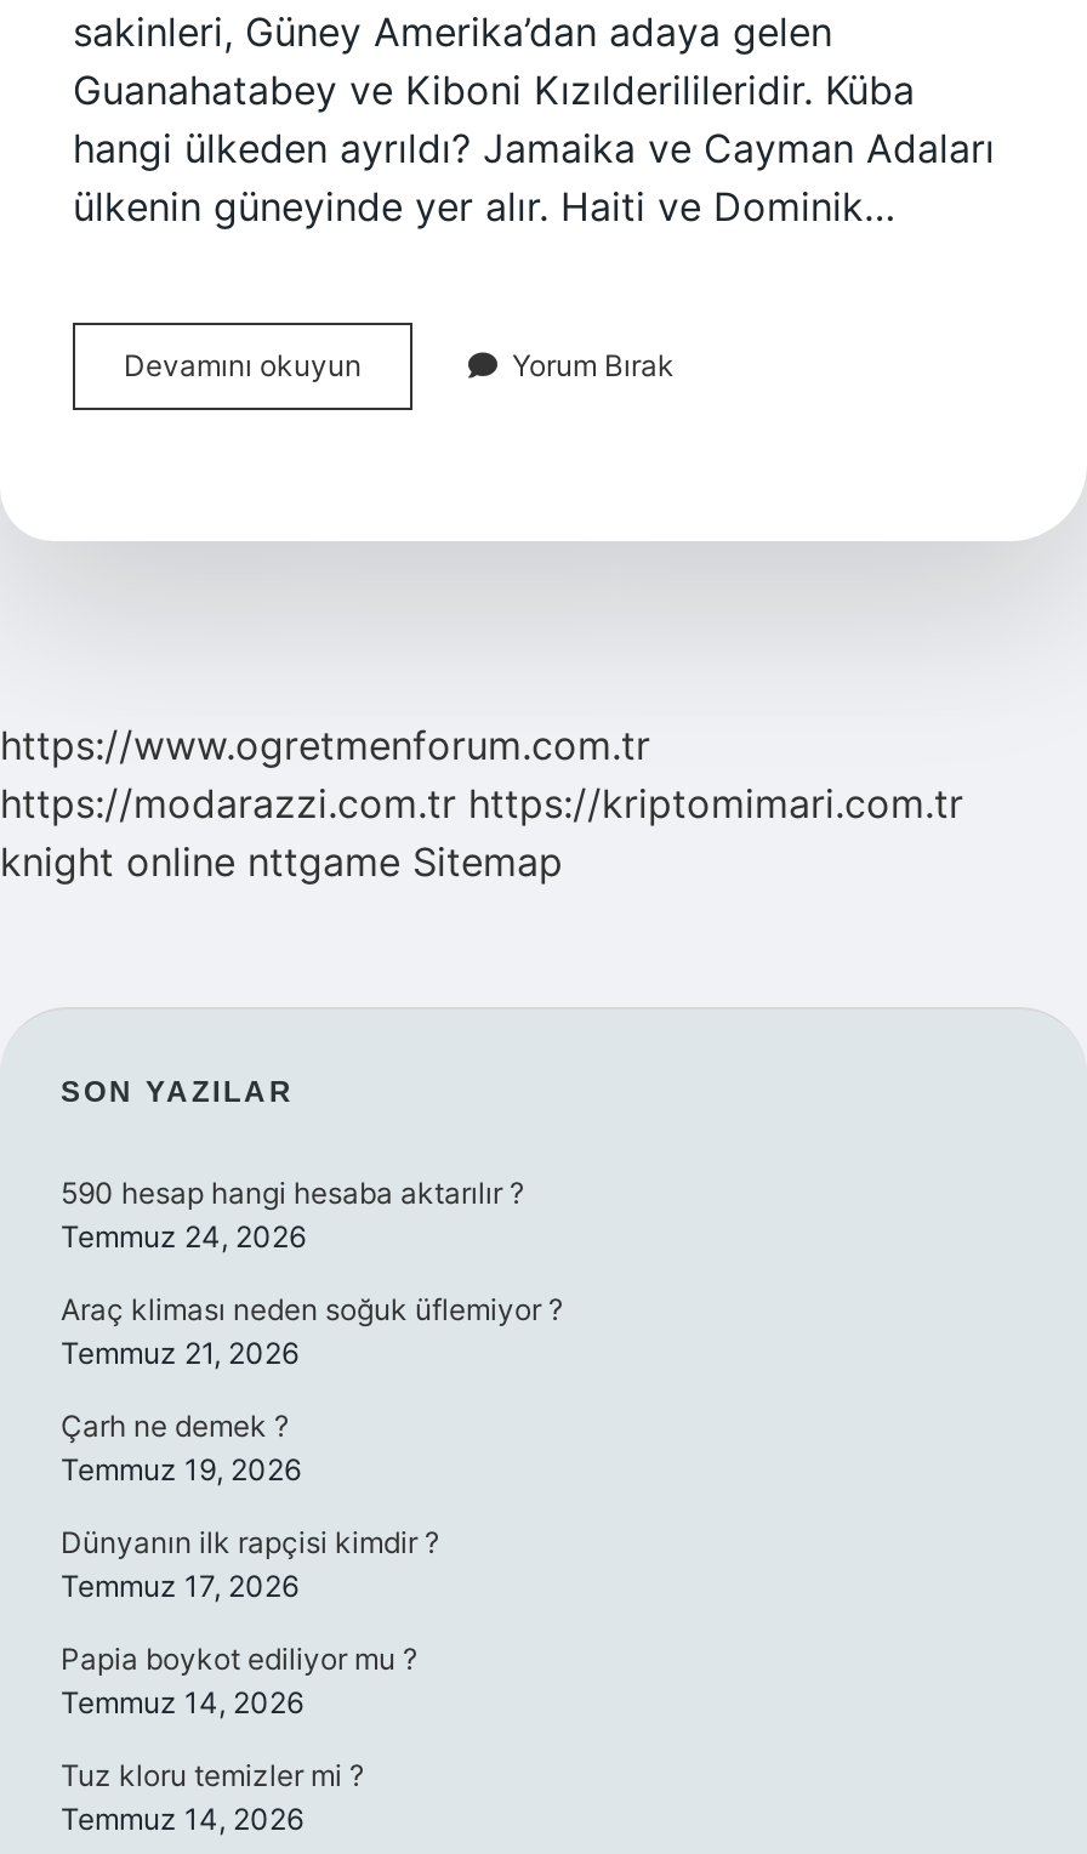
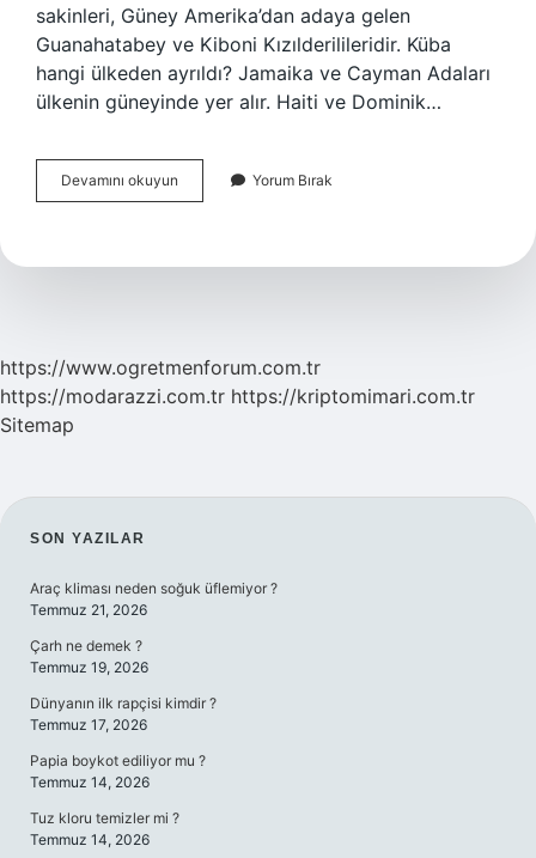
[0,837,563,886] knight online nttgame Sitemap -> [0,413,74,437] Sitemap
[61,1175,524,1255] 590 hesap hangi hesaba aktarılır ? | Temmuz 24, 2026 -> none

